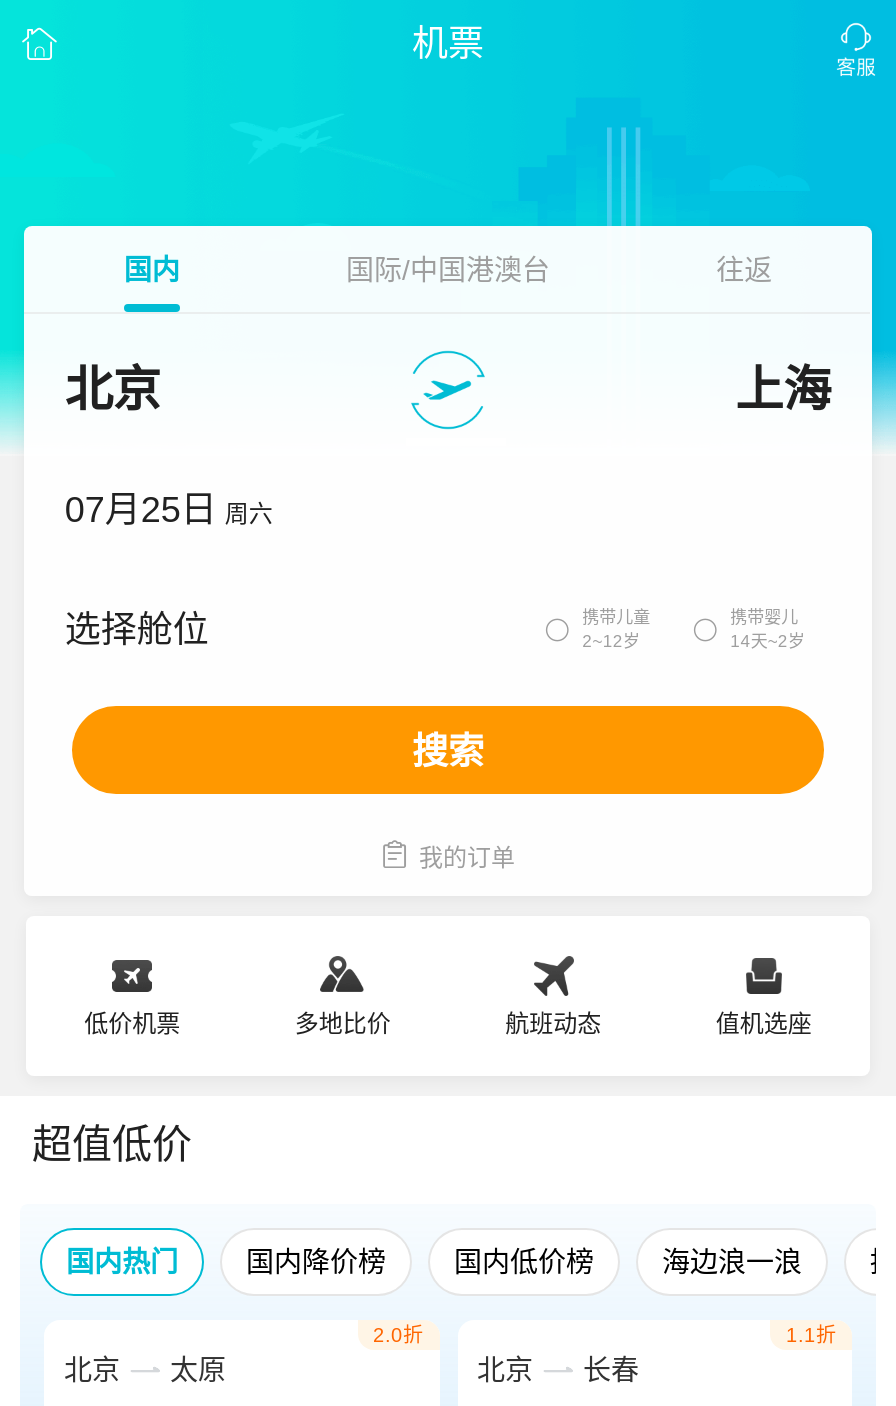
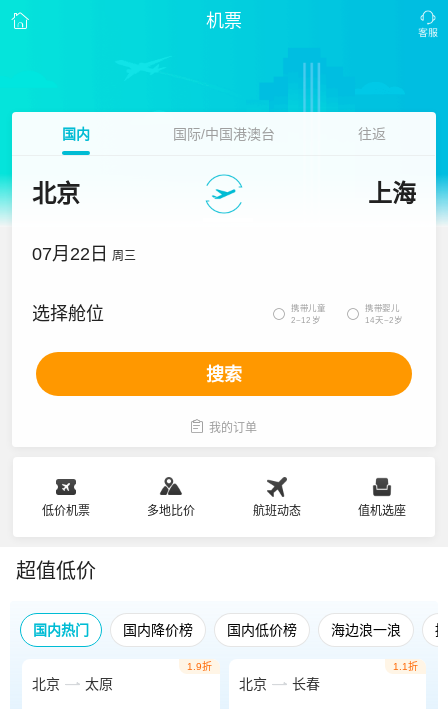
[65,490,273,530] 07月25日 周六 -> [32,244,136,264] 07月22日 周三
[373,1324,423,1346] 2.0折 -> [186,661,211,672] 1.9折

